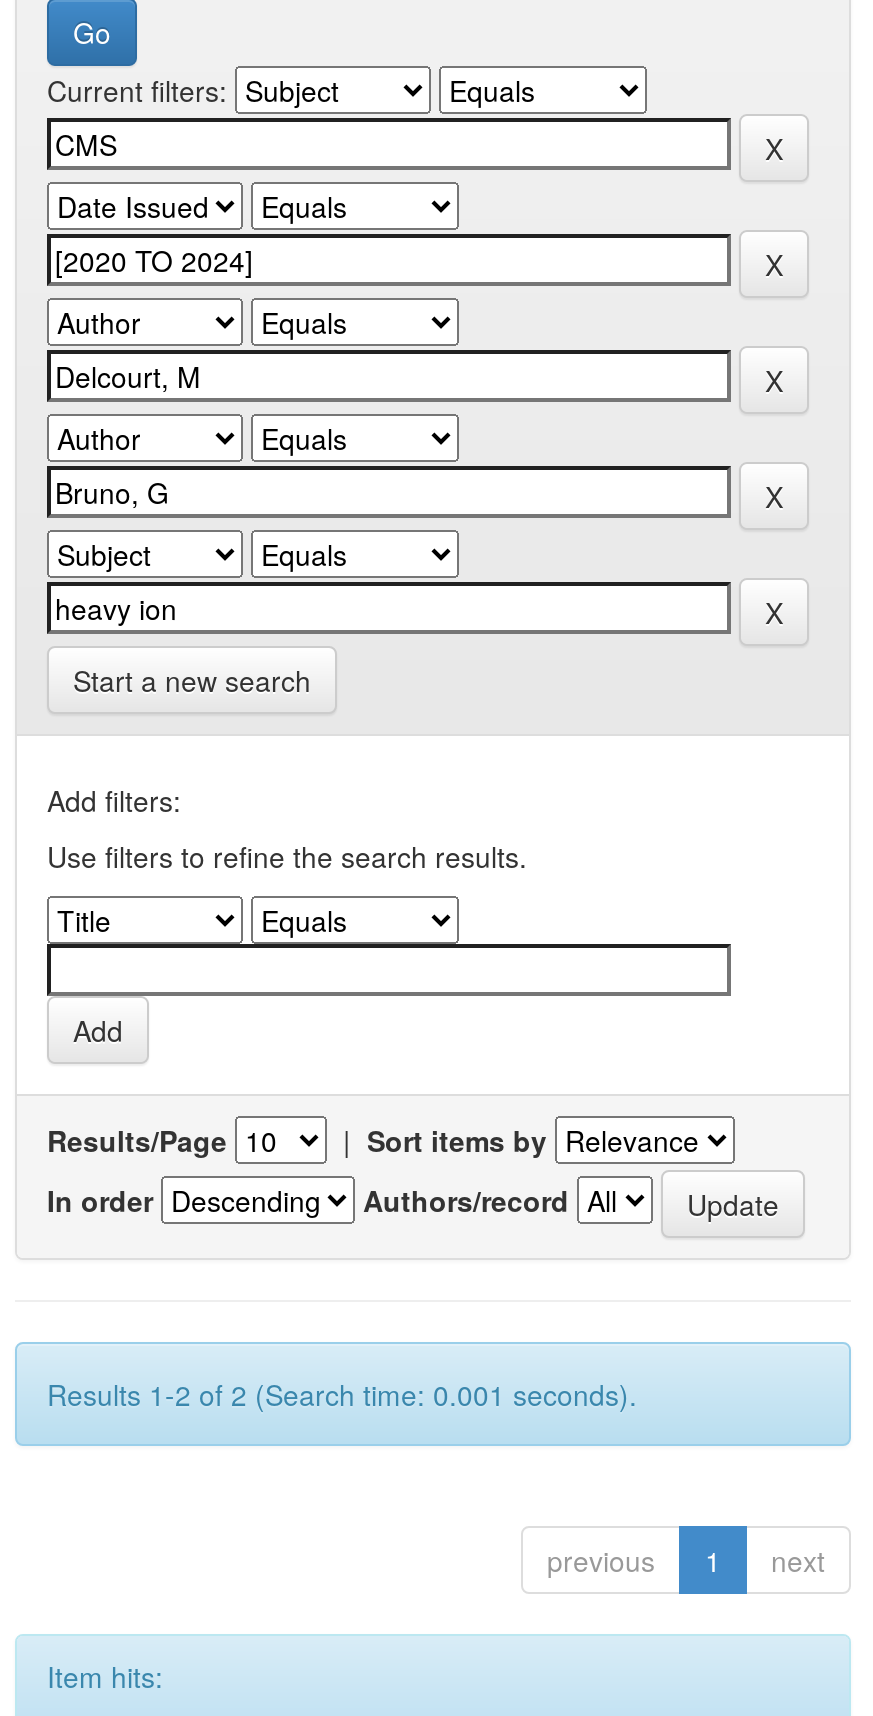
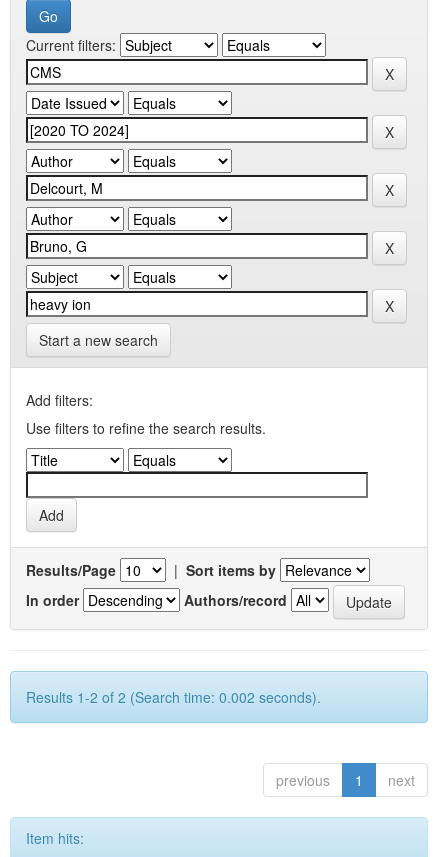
[47,1374,637,1414] Results 1-2 of 2 (Search time: 0.001 seconds). -> [26,687,321,707] Results 1-2 of 2 (Search time: 0.002 seconds).

